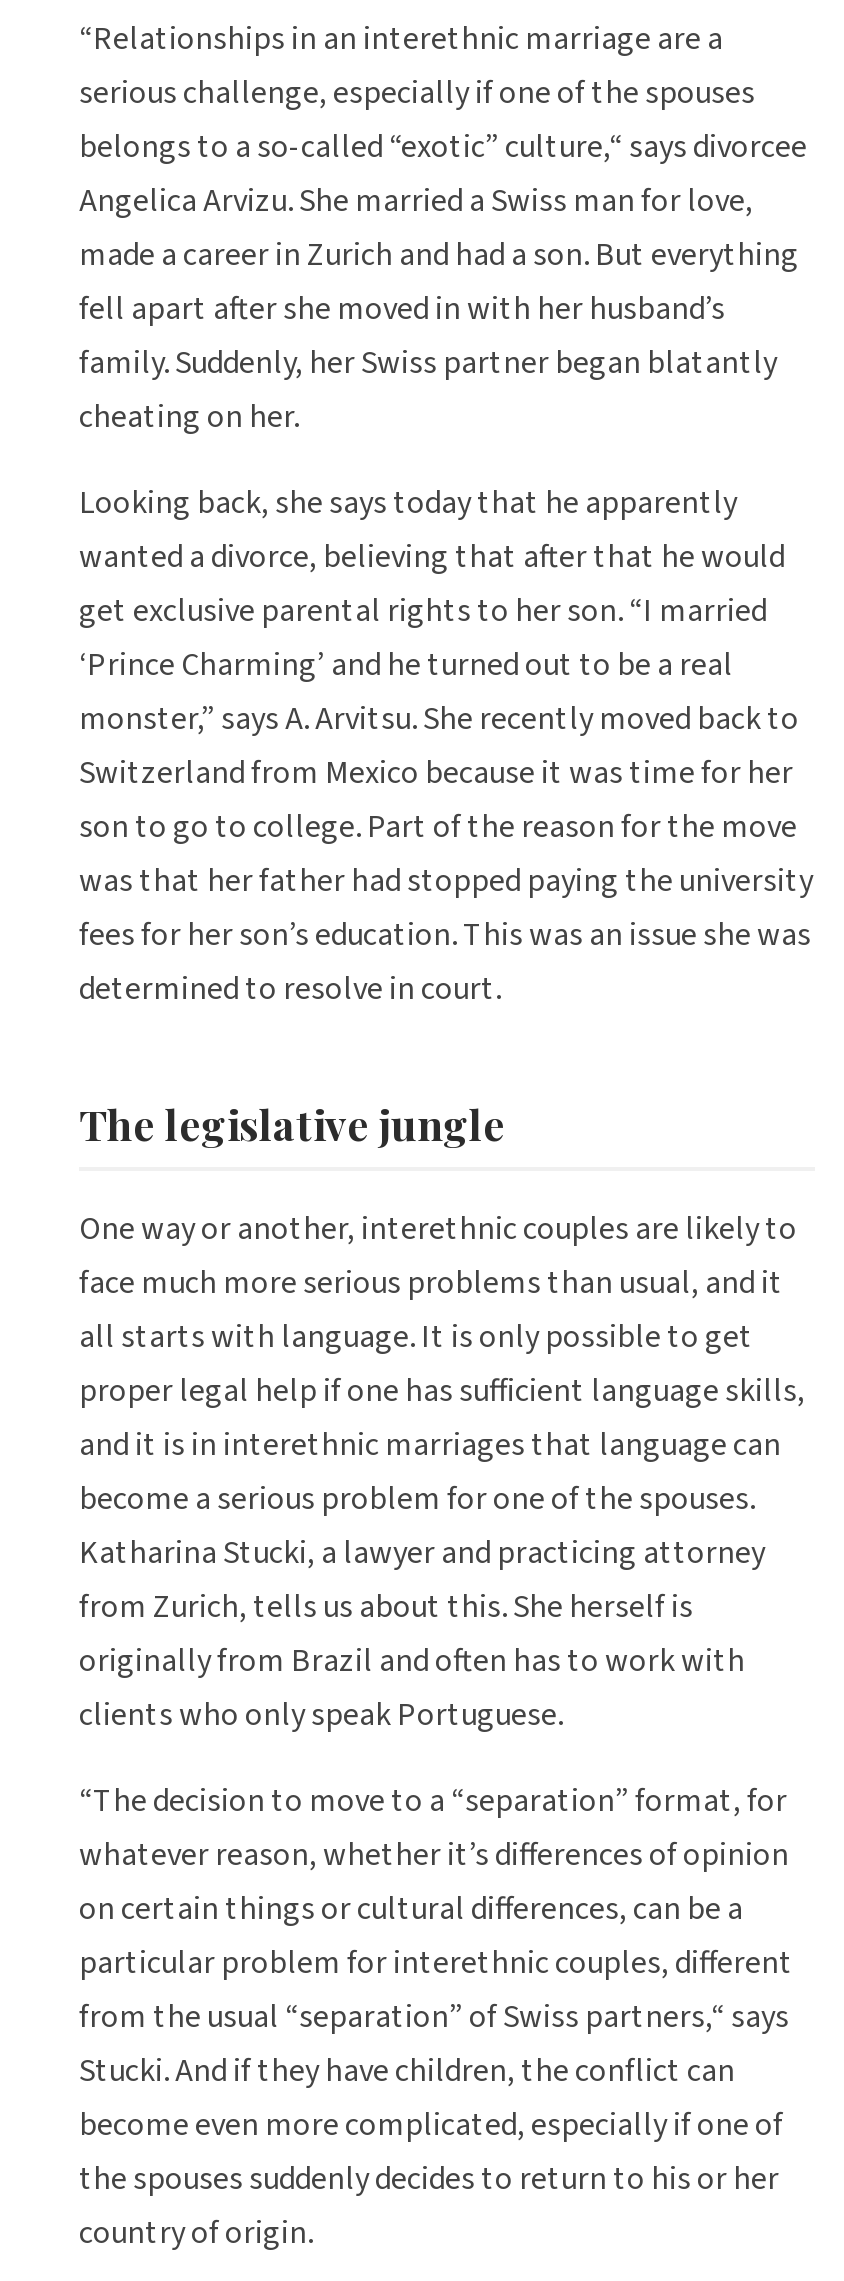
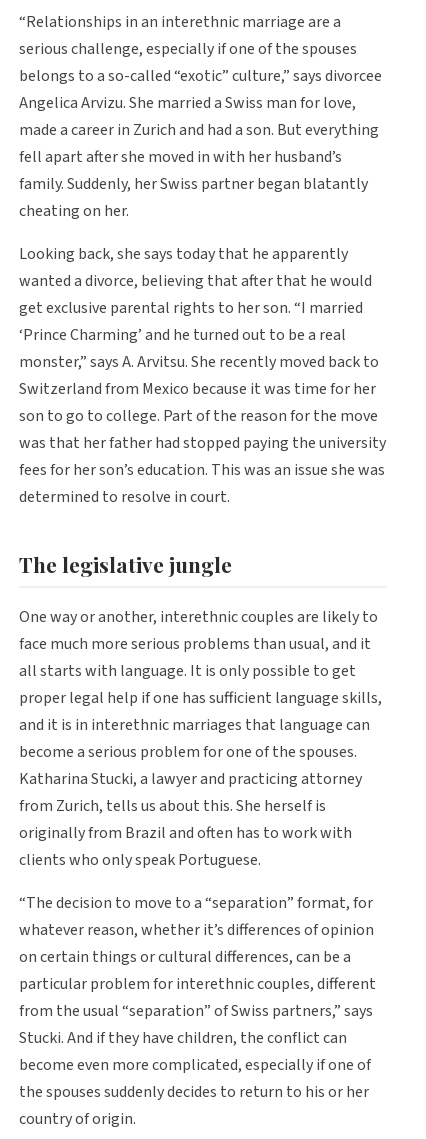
[79,125,807,169] belongs to a so-called “exotic” culture,“ says divorcee -> [19,65,382,87] belongs to a so-called “exotic” culture,” says divorcee
[79,1995,789,2039] from the usual “separation” of Swiss partners,“ says -> [19,1000,373,1022] from the usual “separation” of Swiss partners,” says

